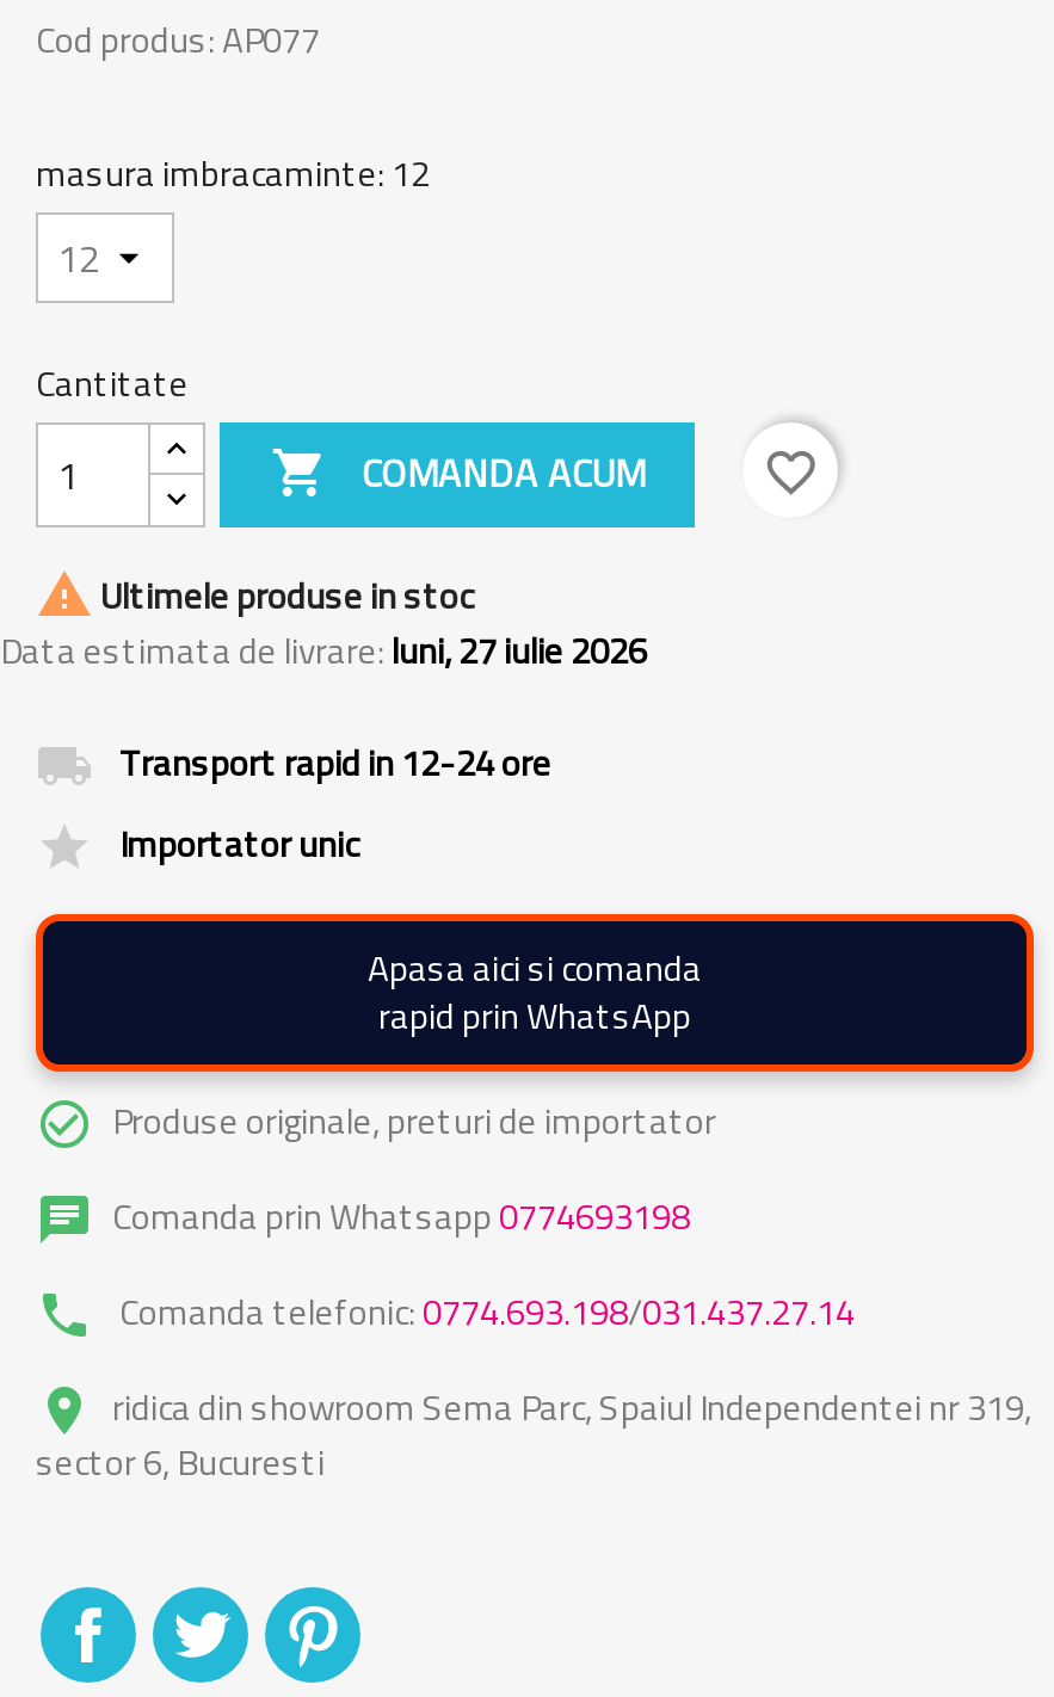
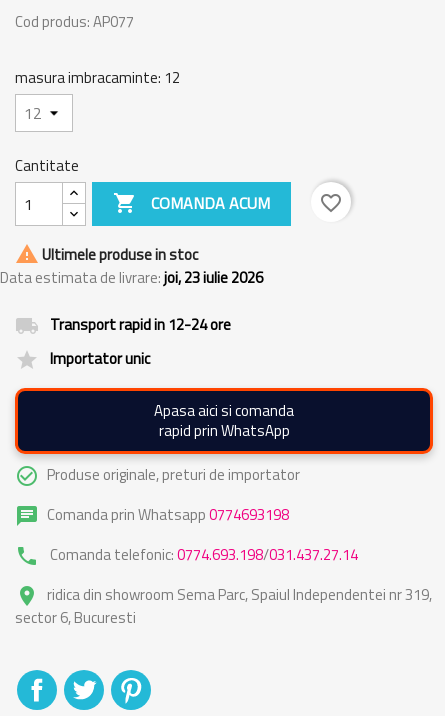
[0,623,647,678] Data estimata de livrare: luni, 27 iulie 2026 -> [0,266,263,289] Data estimata de livrare: joi, 23 iulie 2026

